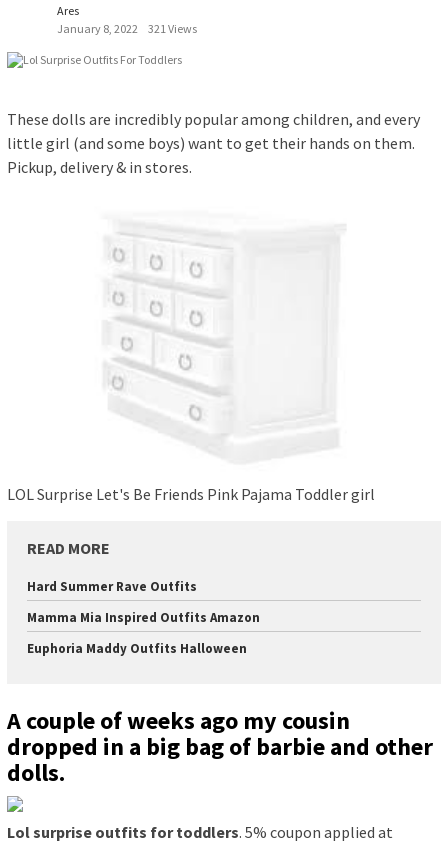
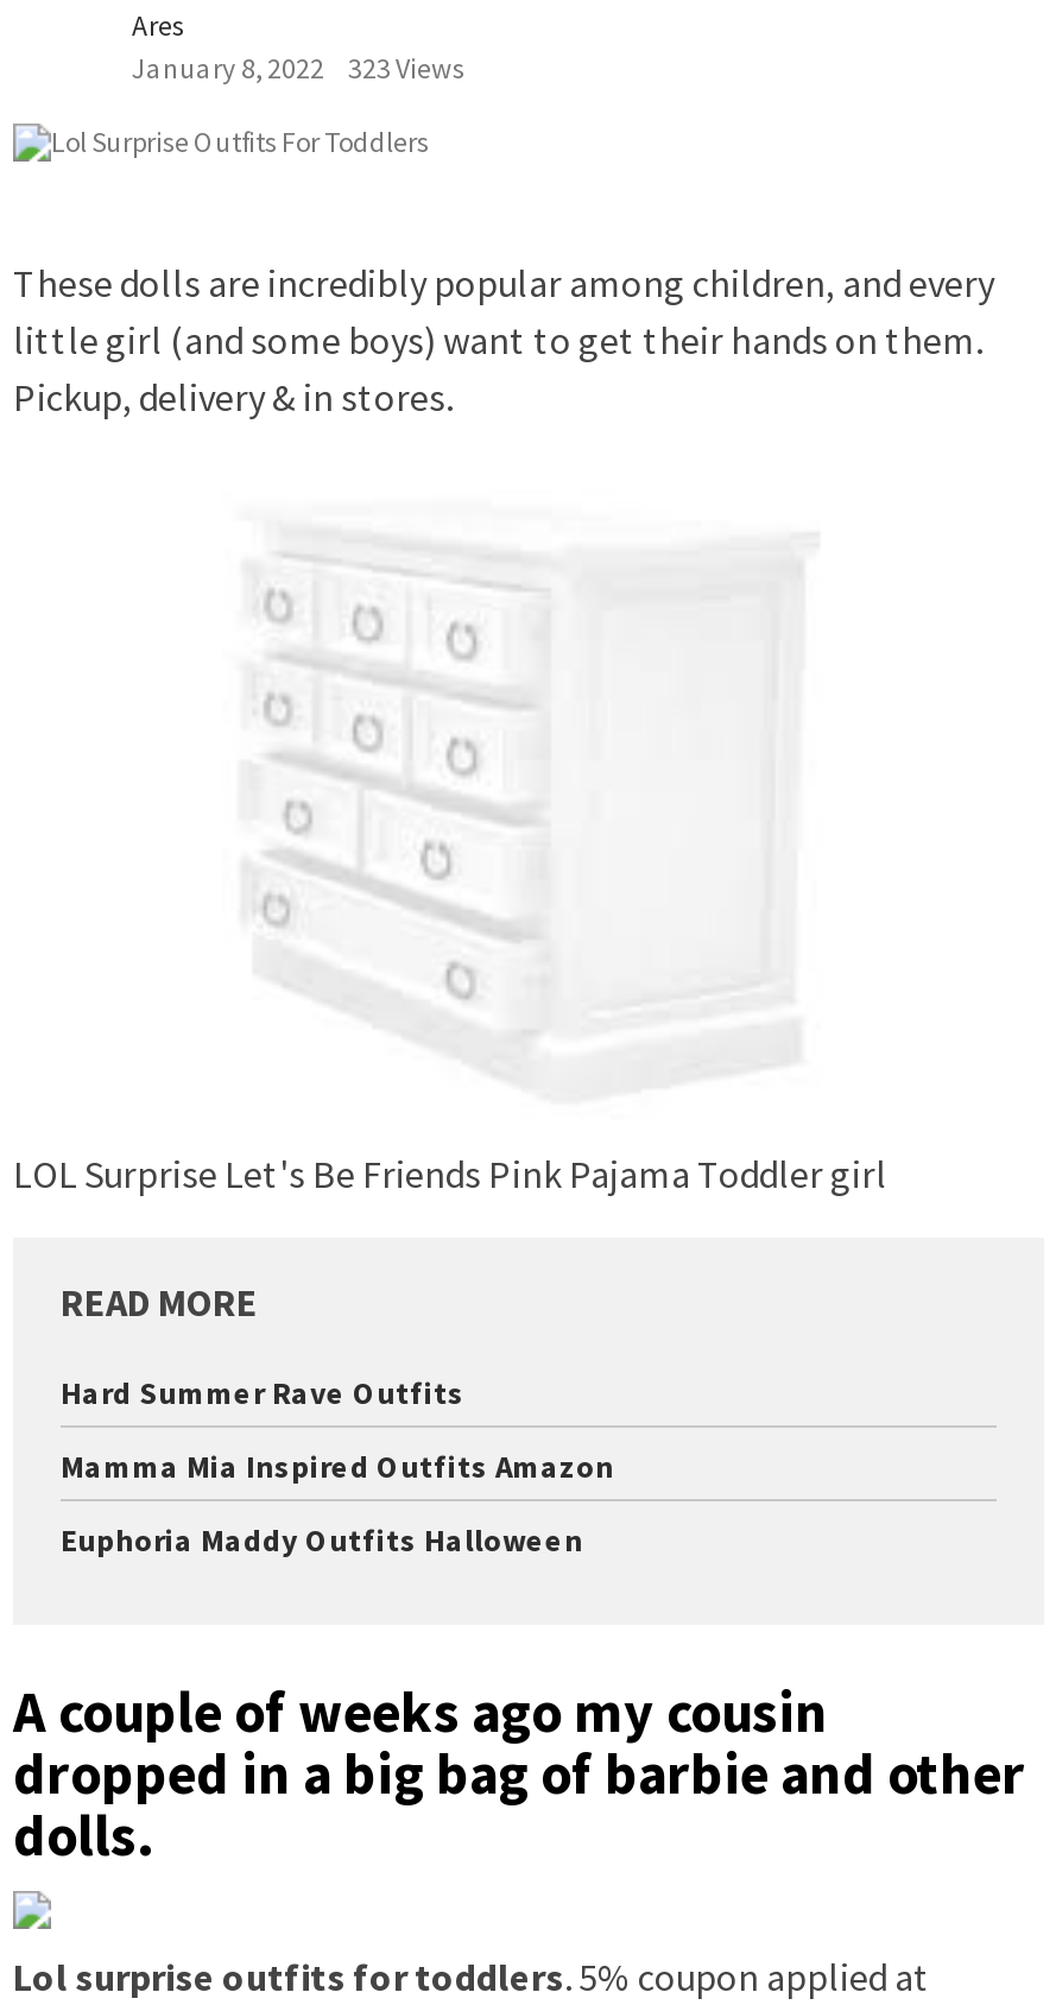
[57,21,197,36] January 8, 2022 321 Views -> [132,51,464,86] January 8, 2022 323 Views

